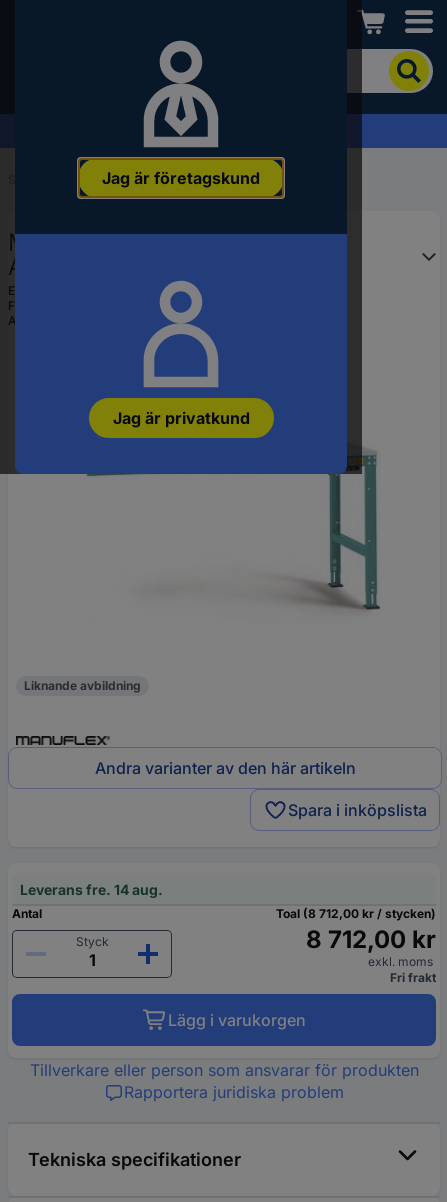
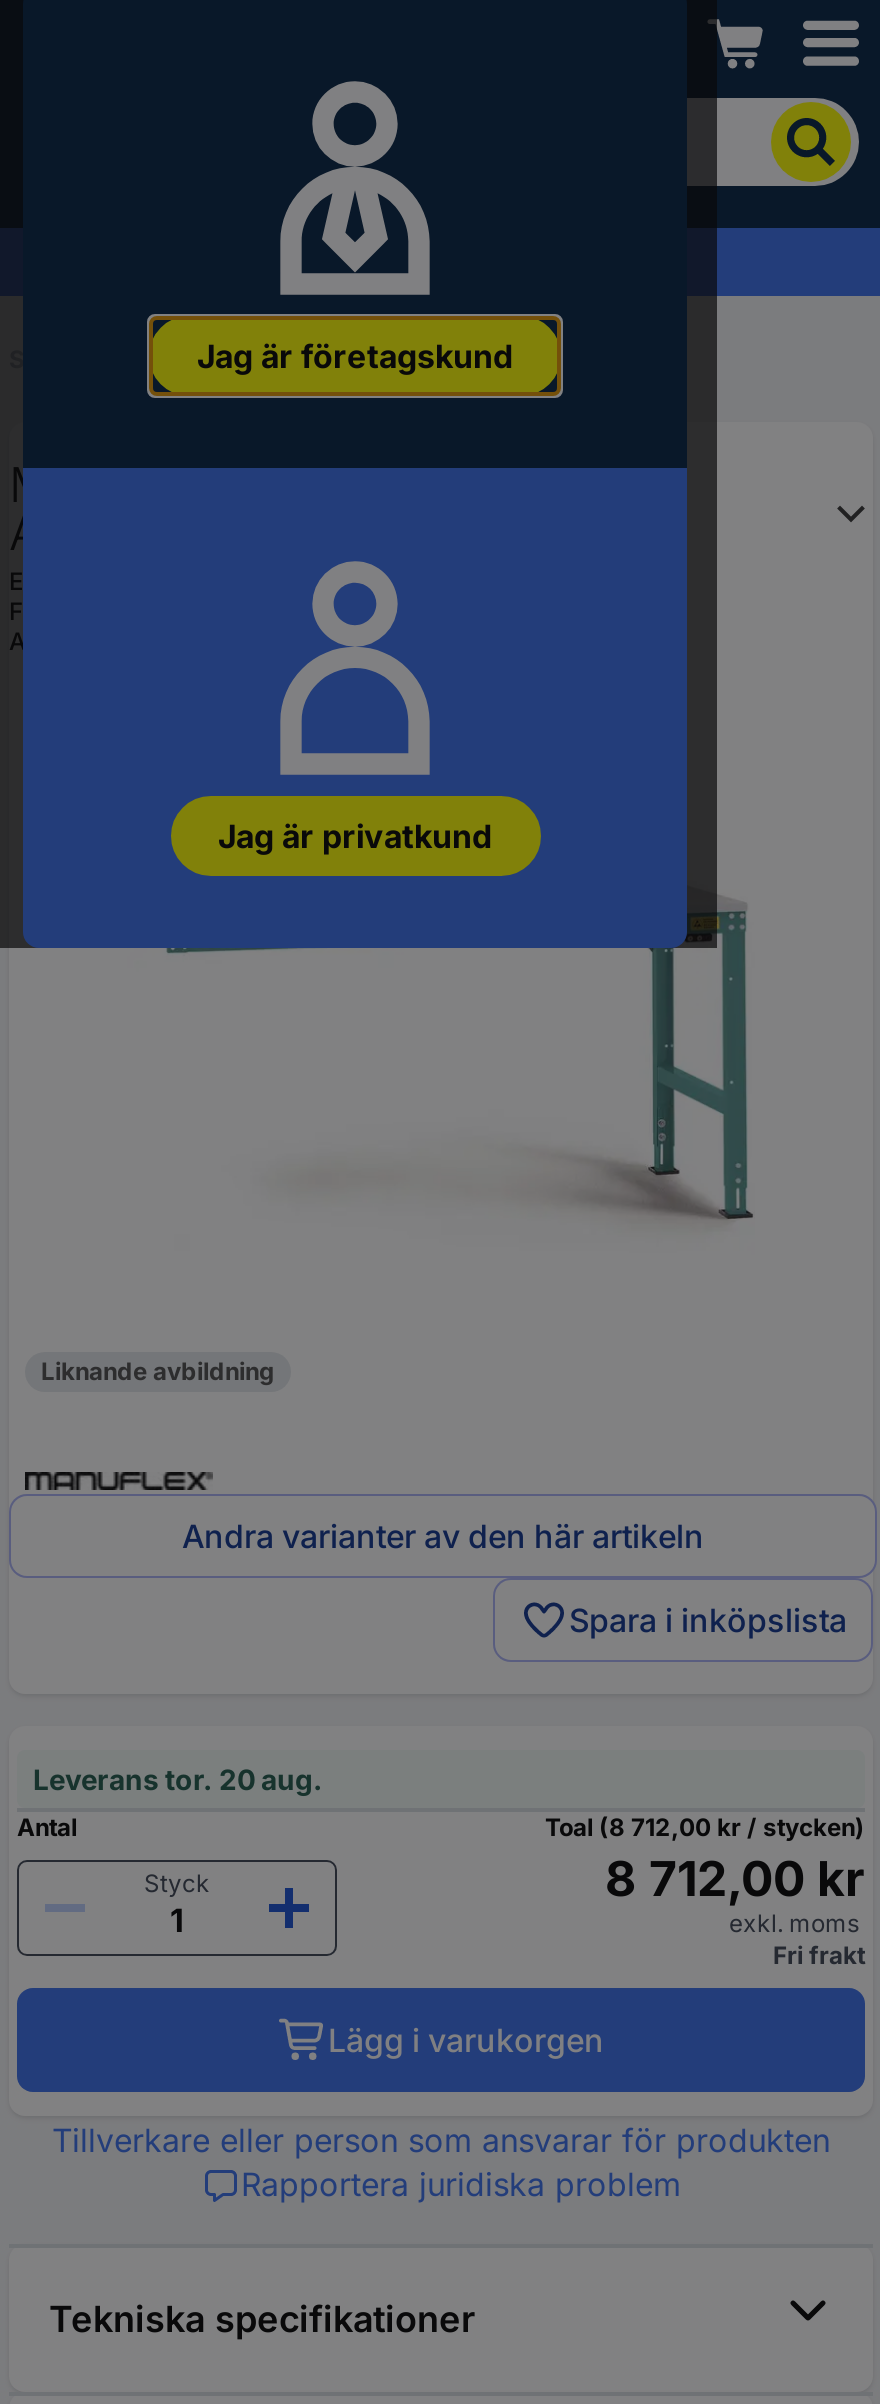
[20,881,163,898] Leverans fre. 14 aug. -> [33,1762,323,1796] Leverans tor. 20 aug.

